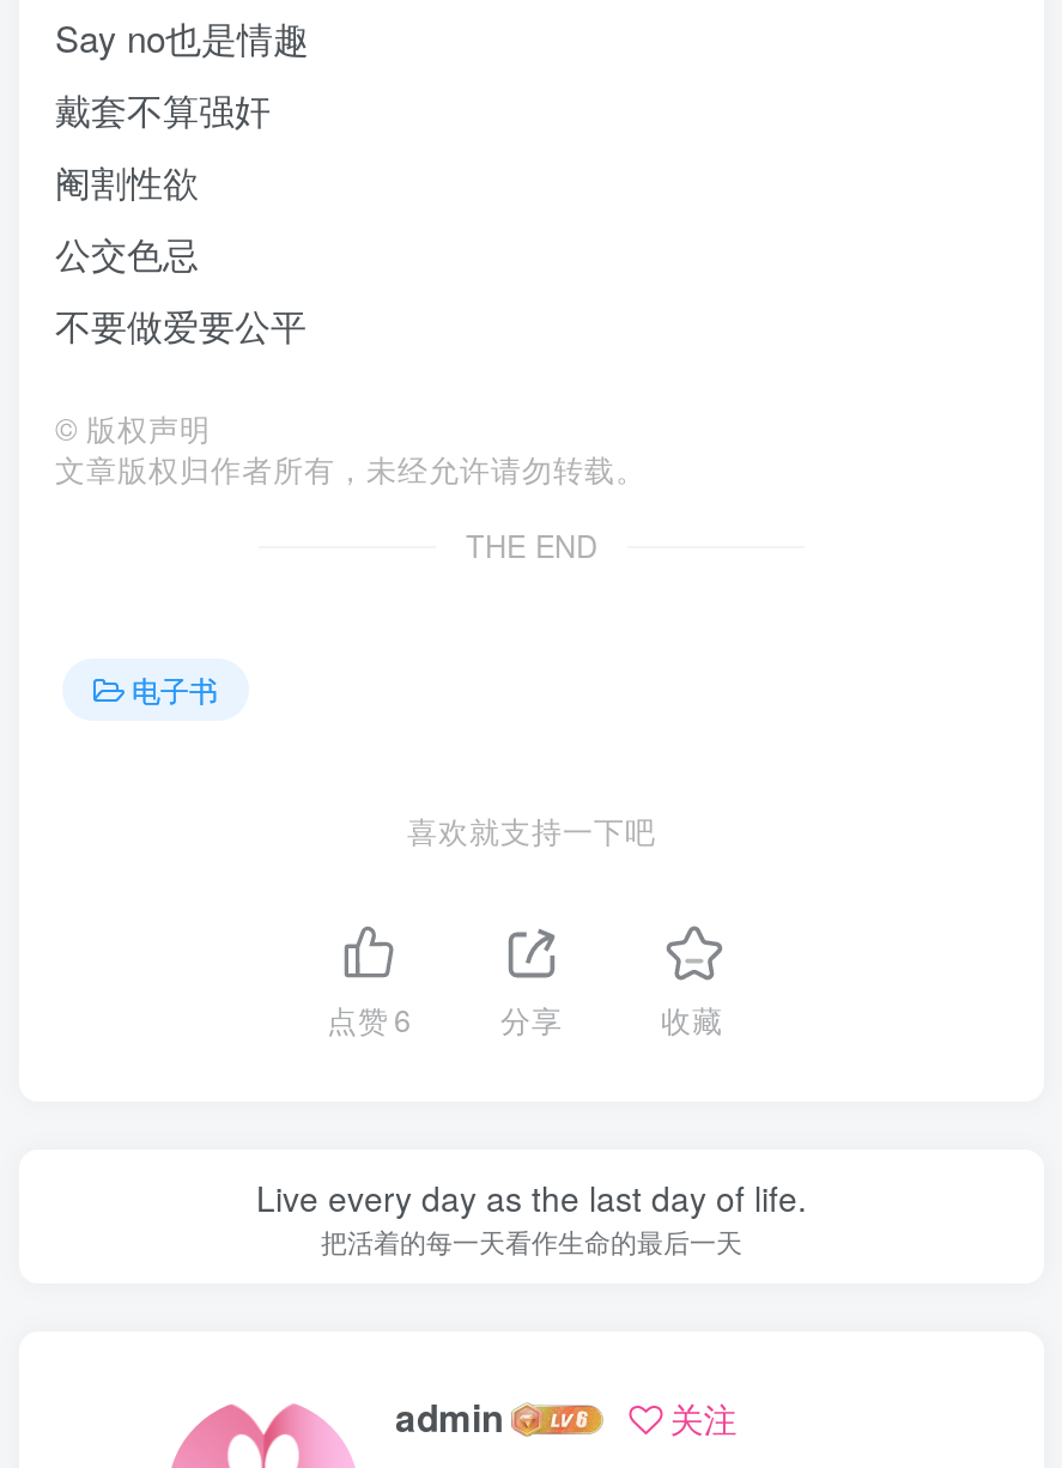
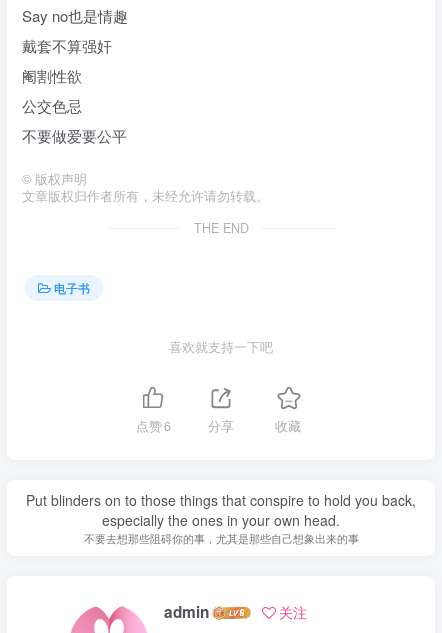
[256,1174,807,1261] Live every day as the last day of life. | 把活着的每一天看作生命的最后一天 -> [26,490,416,546] Put blinders on to those things that conspire to hold you back, | especially the ones in your own head. | 不要去想那些阻碍你的事，尤其是那些自己想象出来的事

